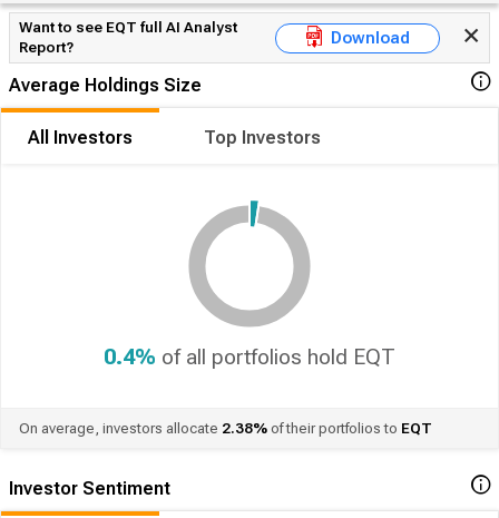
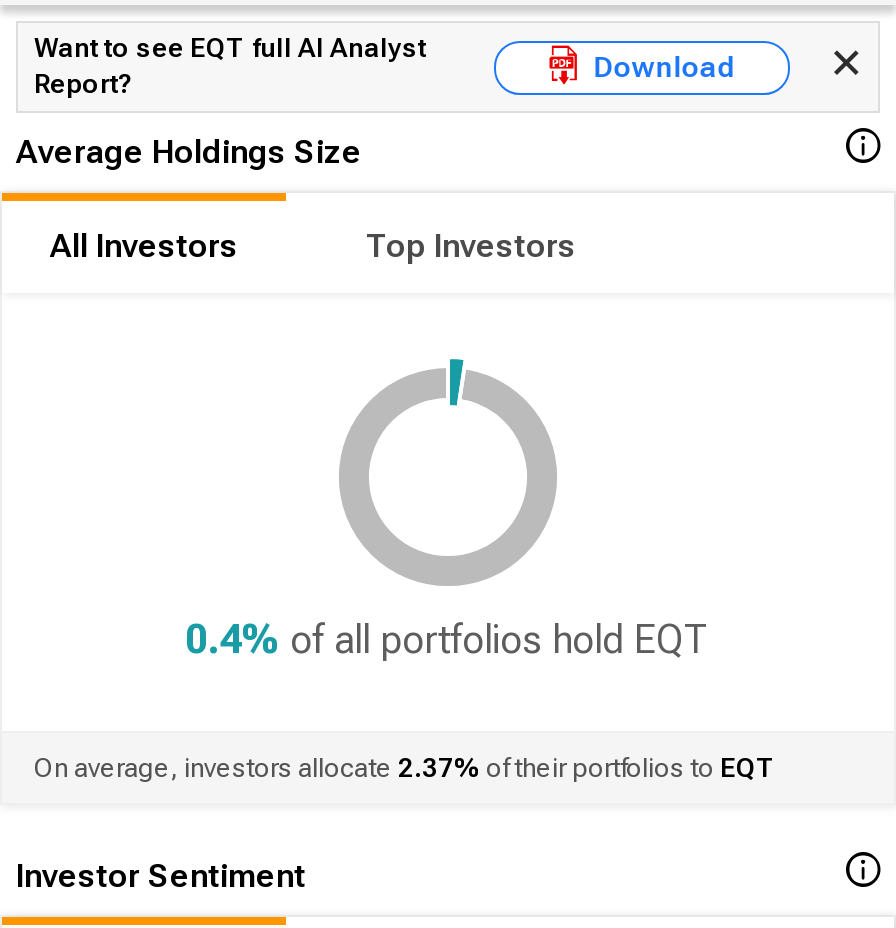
[19,420,432,437] On average, investors allocate 2.38% of their portfolios to EQT -> [34,753,776,783] On average, investors allocate 2.37% of their portfolios to EQT

